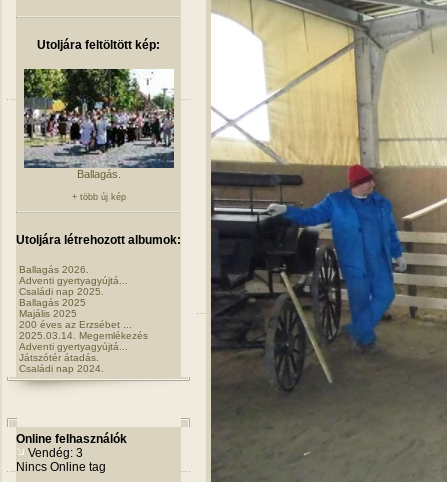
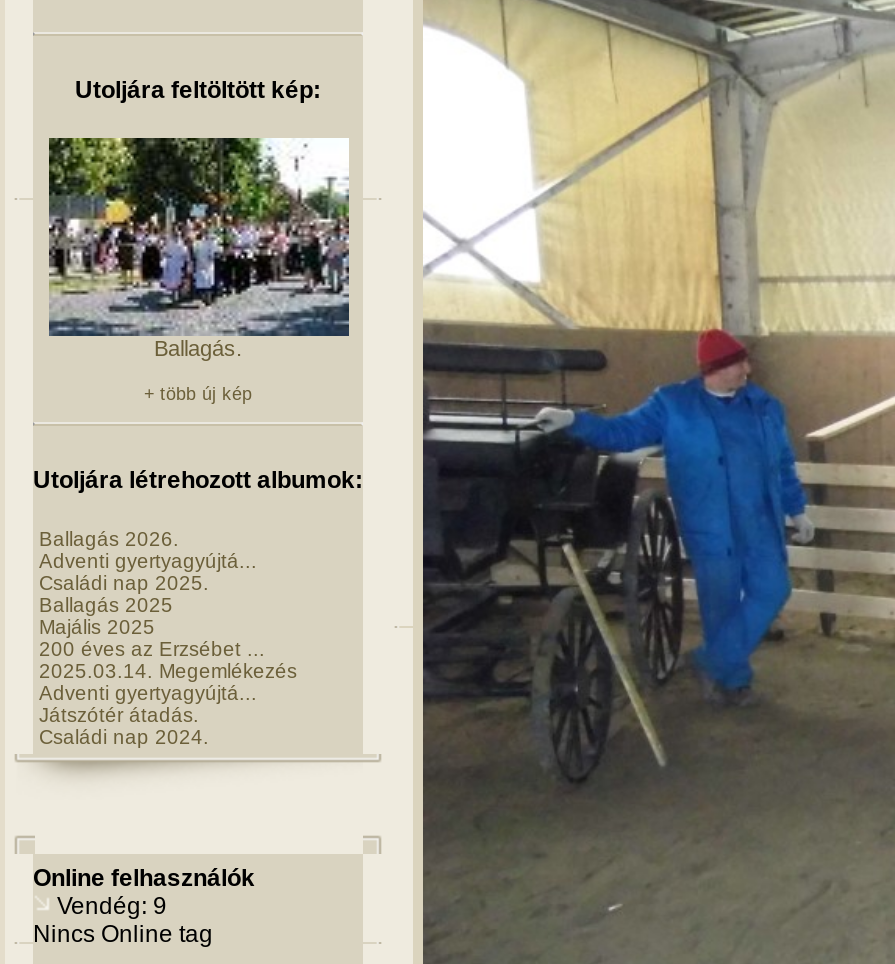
[25,446,83,460] Vendég: 3 -> [51,892,167,920] Vendég: 9

